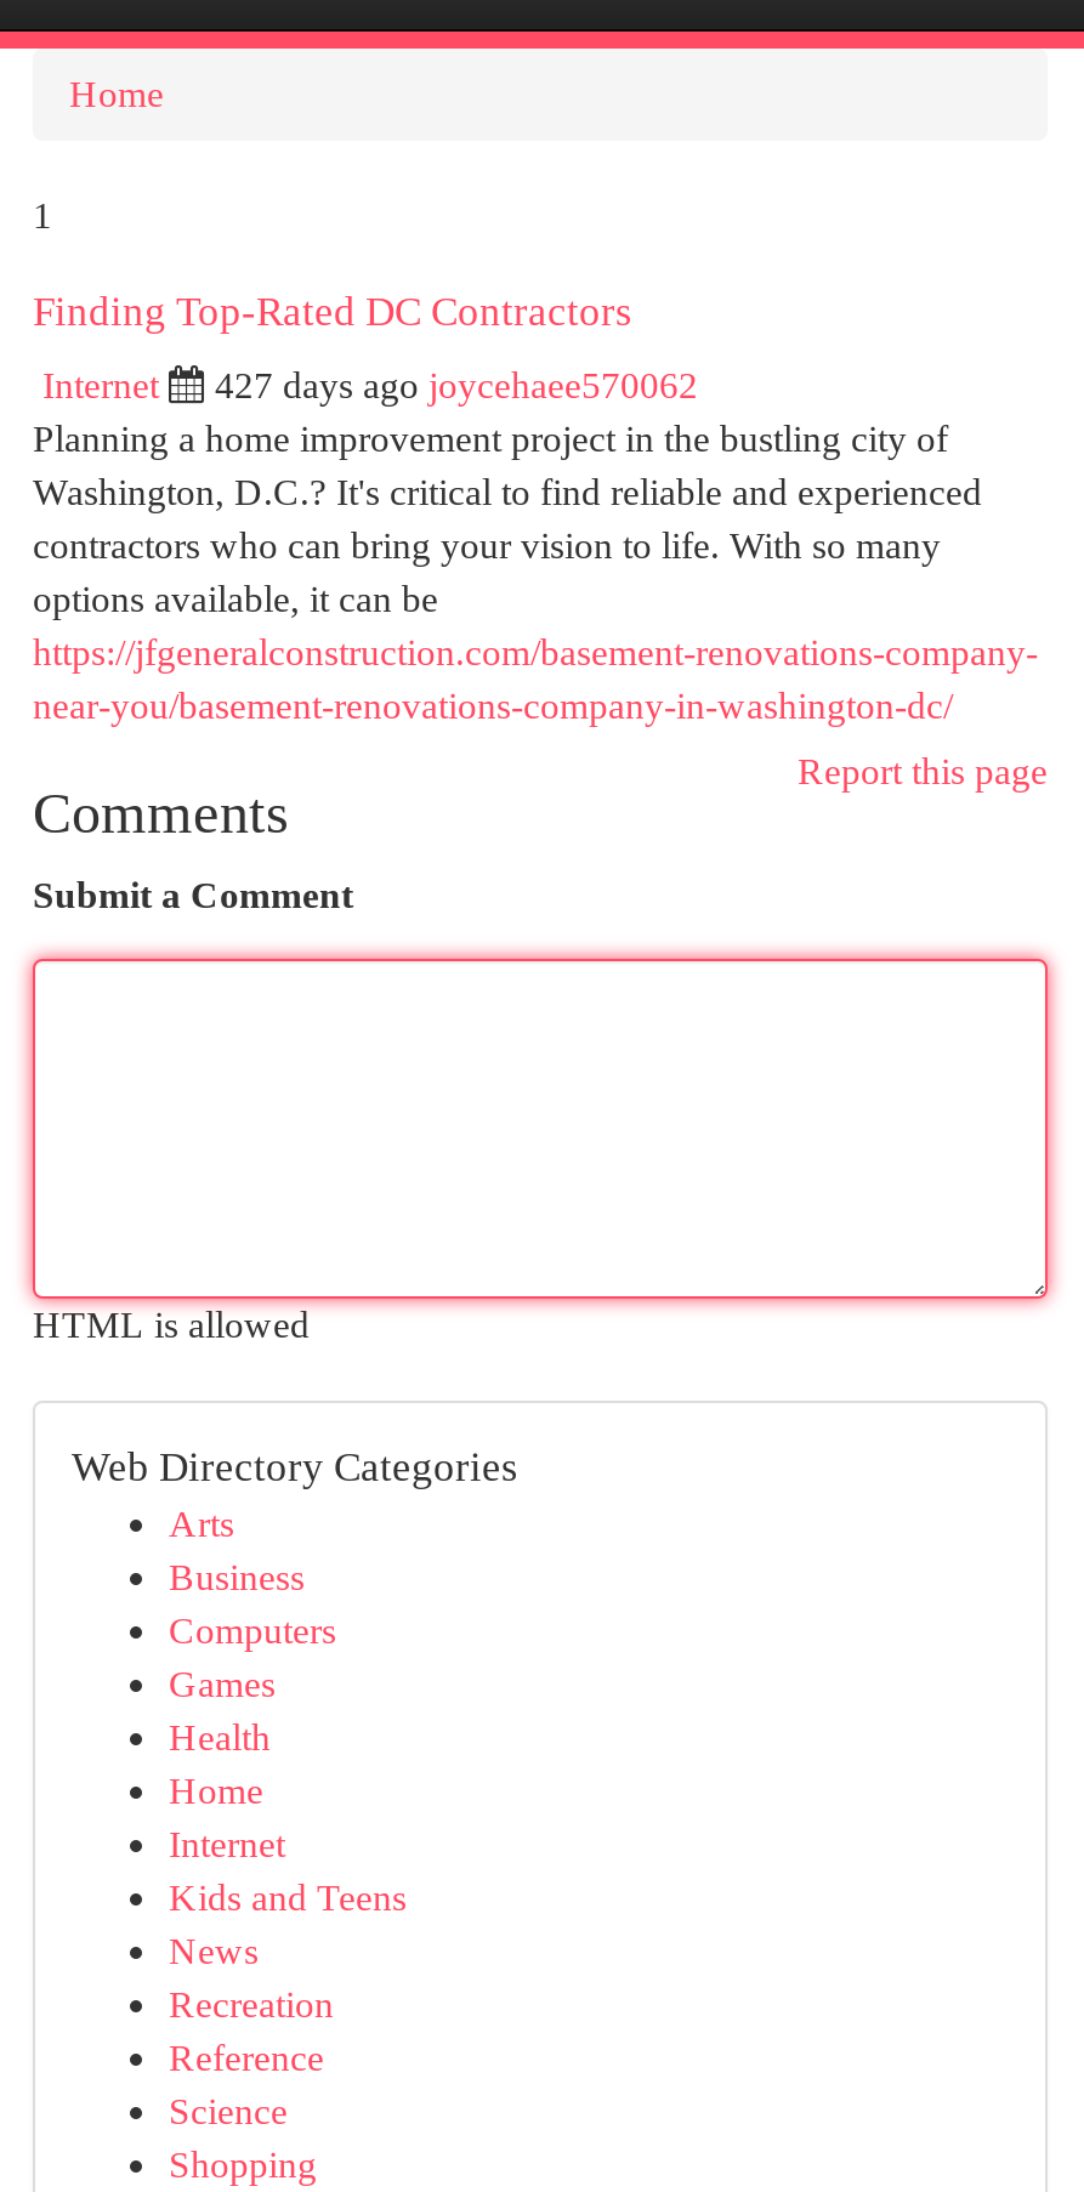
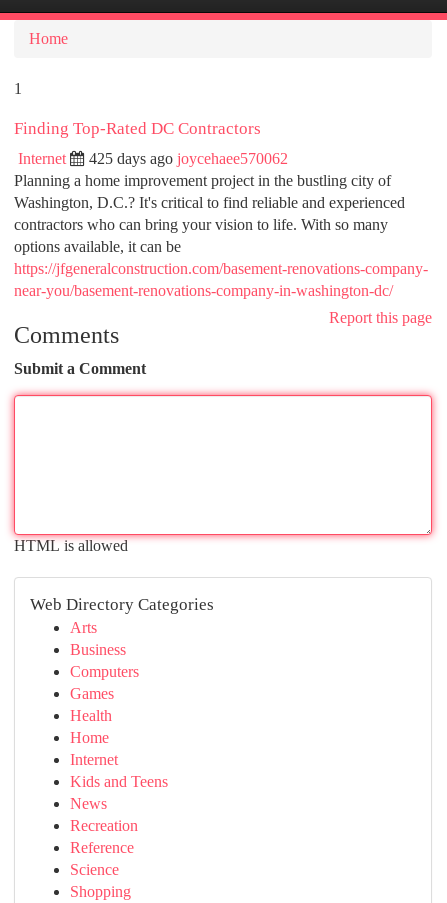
[215,364,698,405] 427 days ago joycehaee570062 -> [89,150,288,167] 425 days ago joycehaee570062

